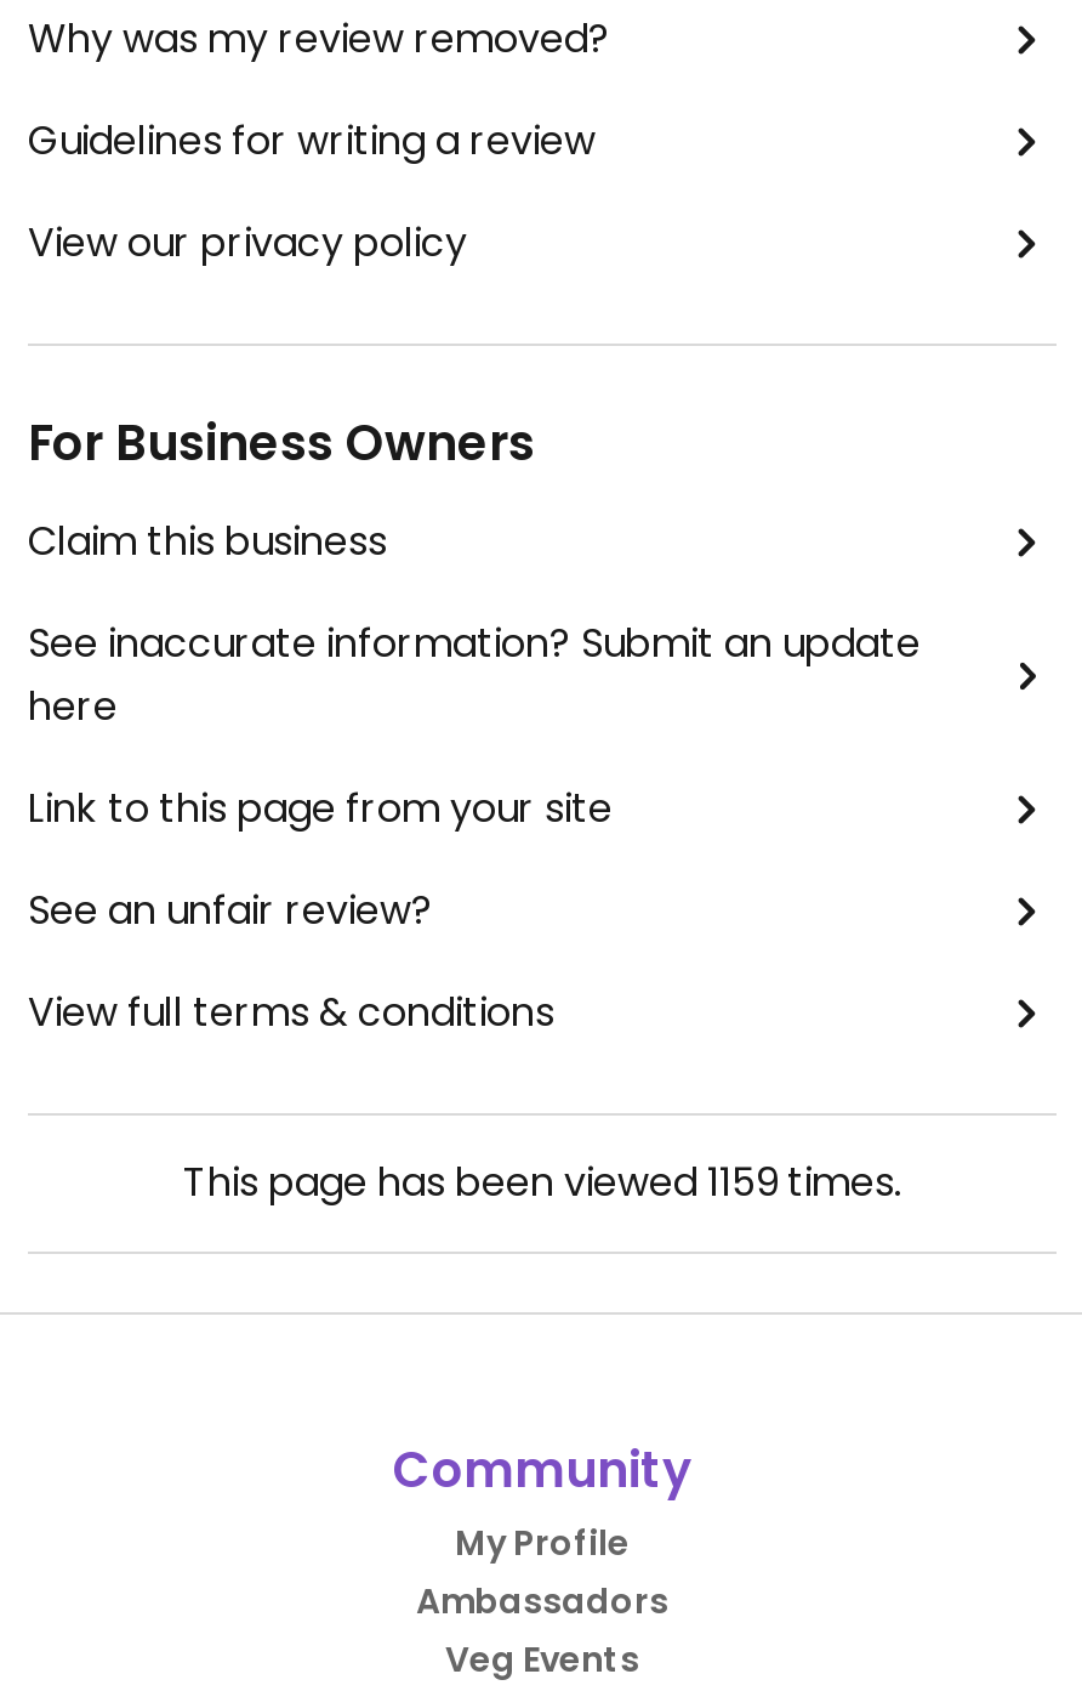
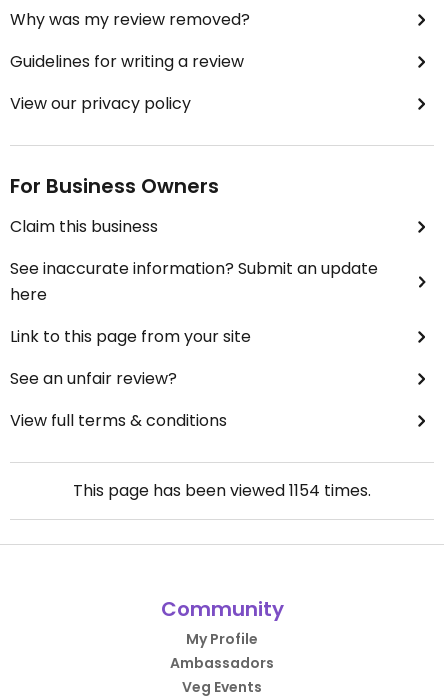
[183,1155,901,1211] This page has been viewed 1159 times. -> [73,479,371,502] This page has been viewed 1154 times.

